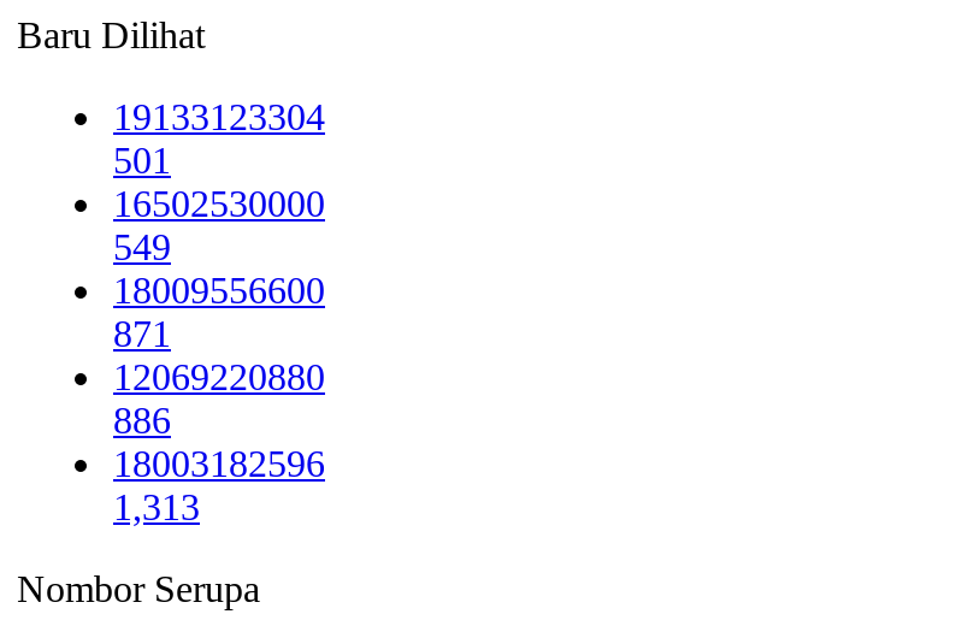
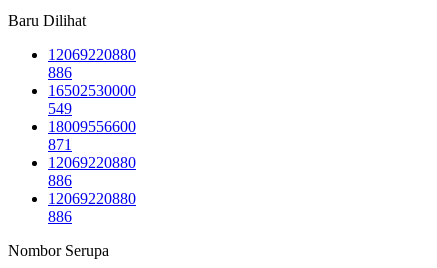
[113,96,325,137] 19133123304 -> [48,46,136,63] 12069220880
[113,139,171,180] 501 -> [48,64,72,81] 886
[113,443,325,484] 18003182596 -> [48,190,136,207] 12069220880
[113,486,200,527] 1,313 -> [48,208,72,225] 886

